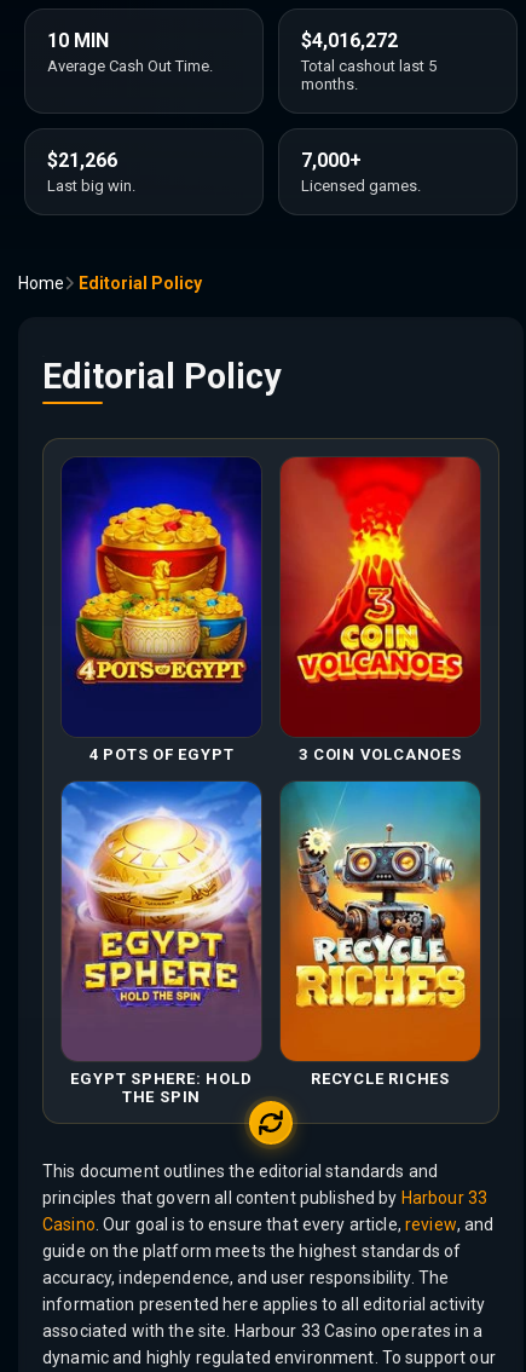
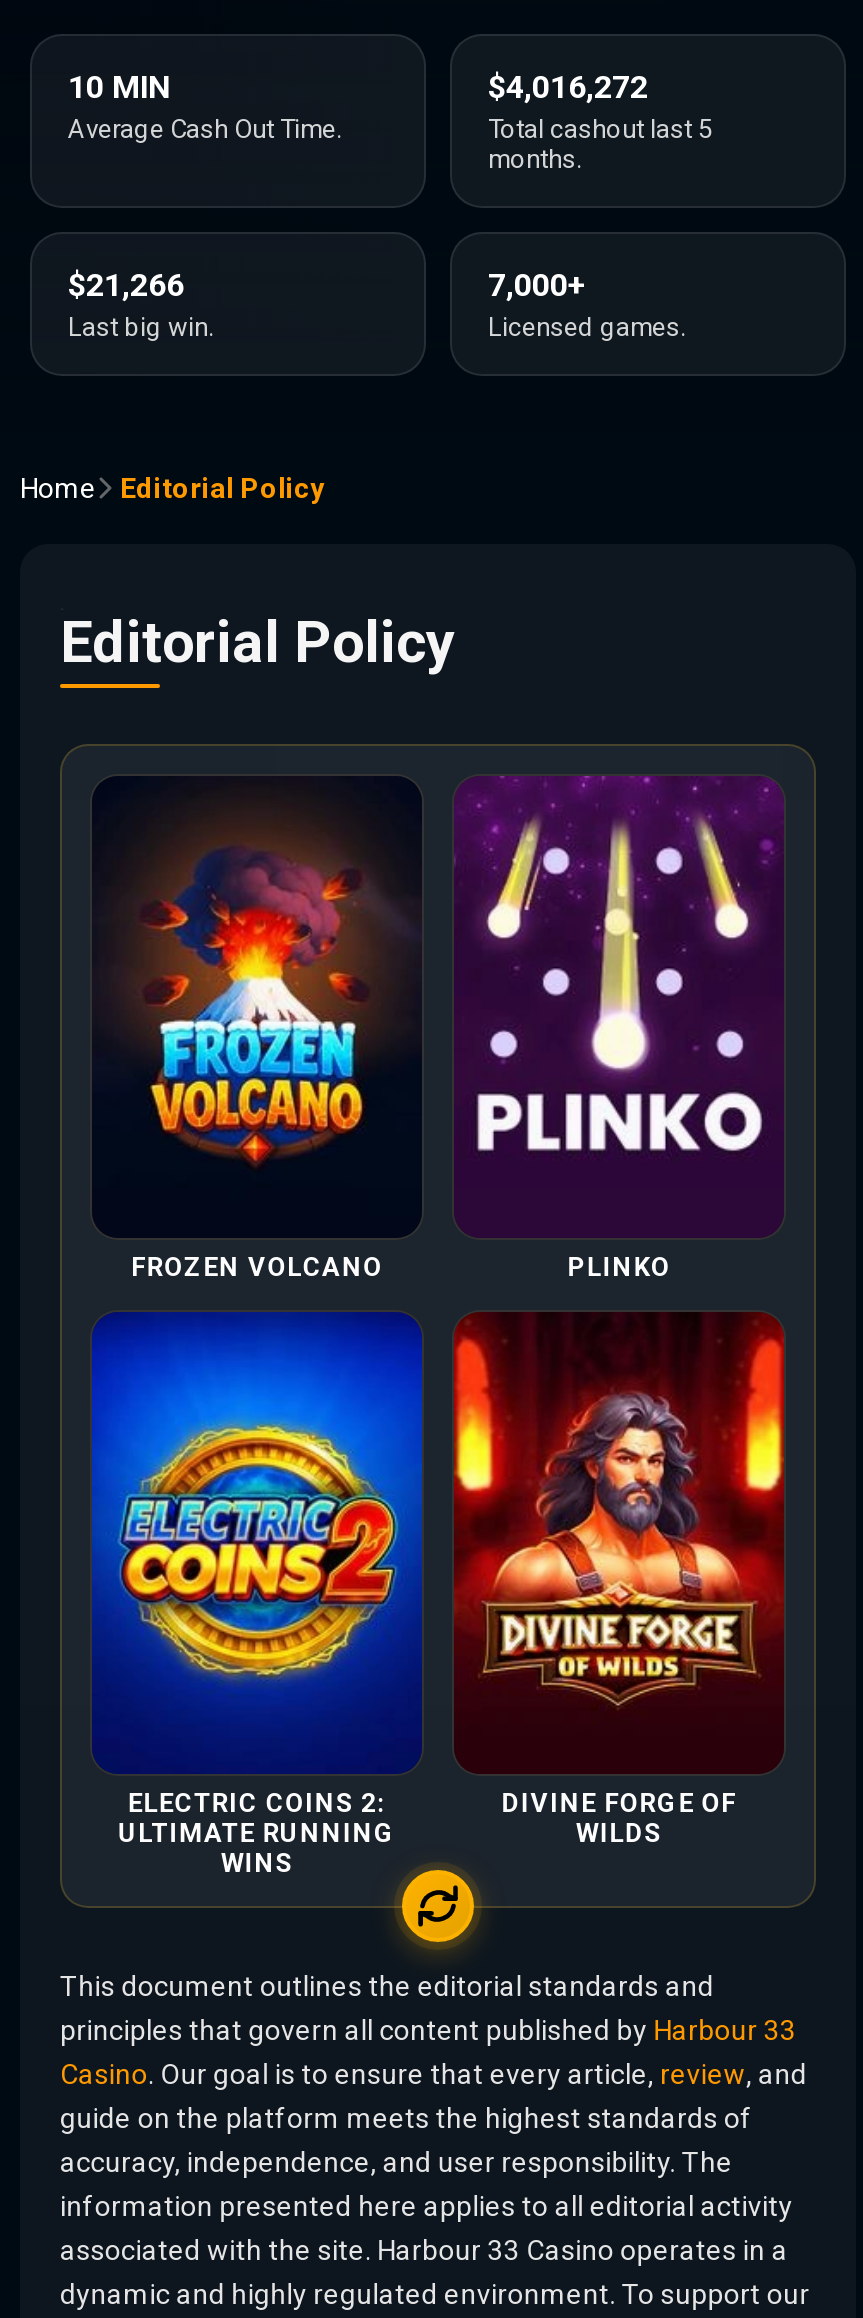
[60,457,462,764] [image] | 4 POTS OF EGYPT | 3 COIN VOLCANOES -> [92,806,671,1282] [image] | FROZEN VOLCANO | PLINKO
[281,456,480,737] [image] -> [454,774,784,1236] [image]
[60,780,262,1106] [image] | EGYPT SPHERE: HOLD | THE SPIN -> [90,1316,424,1879] [image] | ELECTRIC COINS 2: | ULTIMATE RUNNING | WINS
[279,780,481,1088] [image] | RECYCLE RICHES -> [452,1328,786,1849] [image] | DIVINE FORGE OF | WILDS

